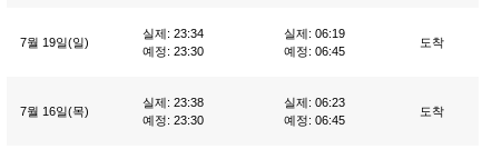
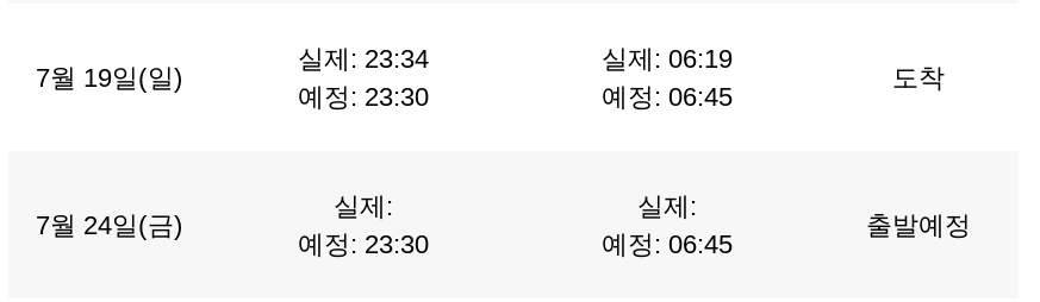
[142,96,203,109] 실제: 23:38 -> [334,191,393,220] 실제:
[284,96,345,109] 실제: 06:23 -> [637,191,697,220] 실제:
[19,105,88,118] 7월 16일(목) -> [36,210,183,239] 7월 24일(금)
[420,105,444,118] 도착 -> [866,210,971,239] 출발예정

